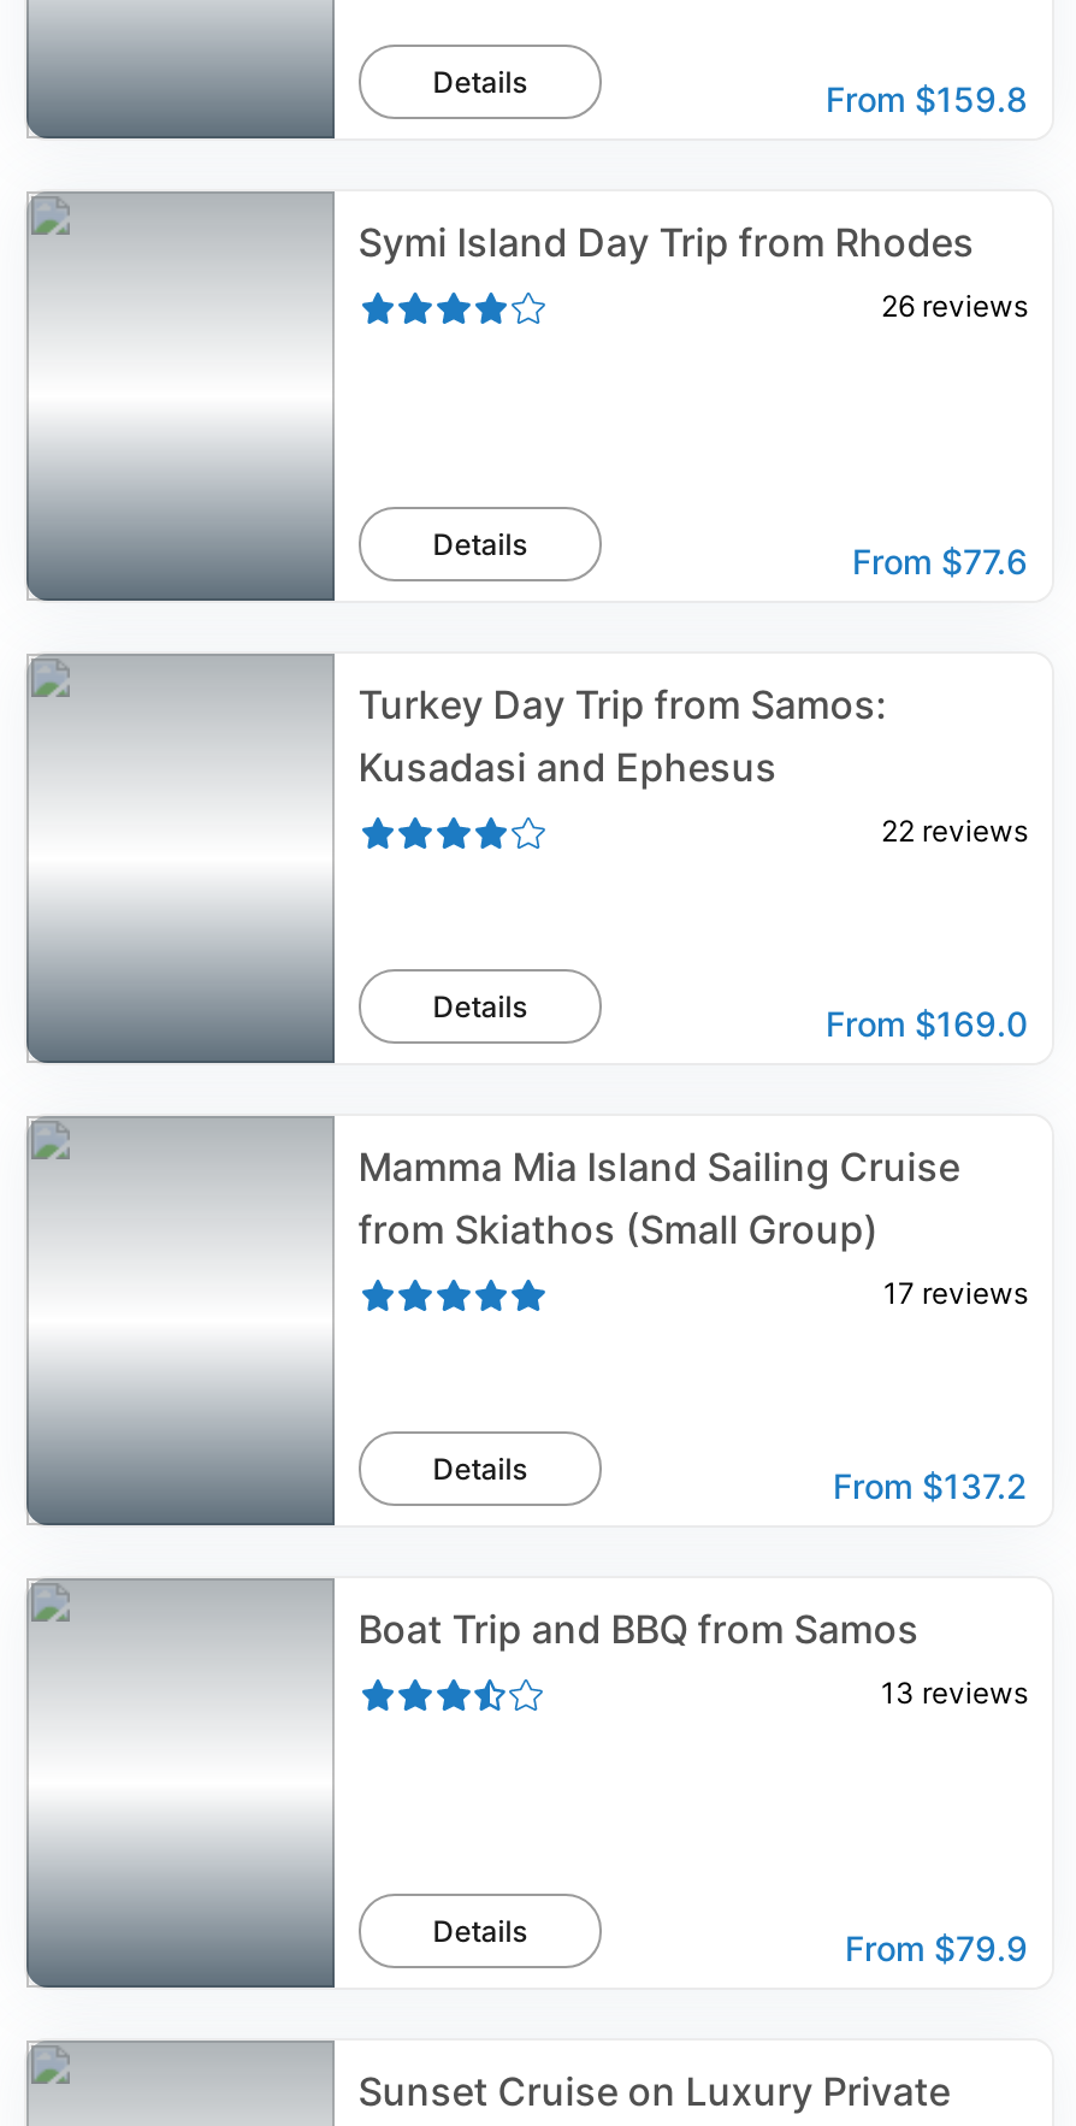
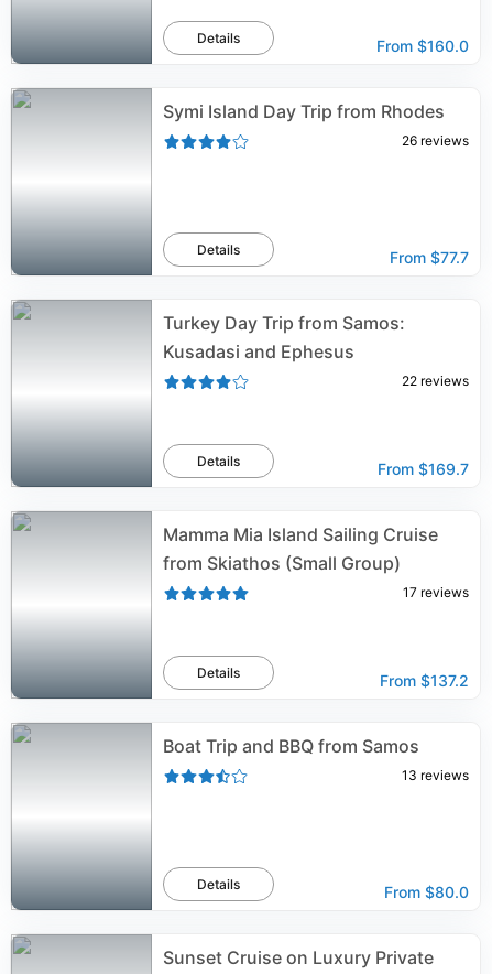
[826,78,1028,119] From $159.8 -> [376,36,469,55] From $160.0
[852,541,1028,581] From $77.6 -> [390,248,469,267] From $77.7
[826,1003,1028,1044] From $169.0 -> [378,459,469,478] From $169.7
[845,1927,1028,1968] From $79.9 -> [384,883,469,901] From $80.0

